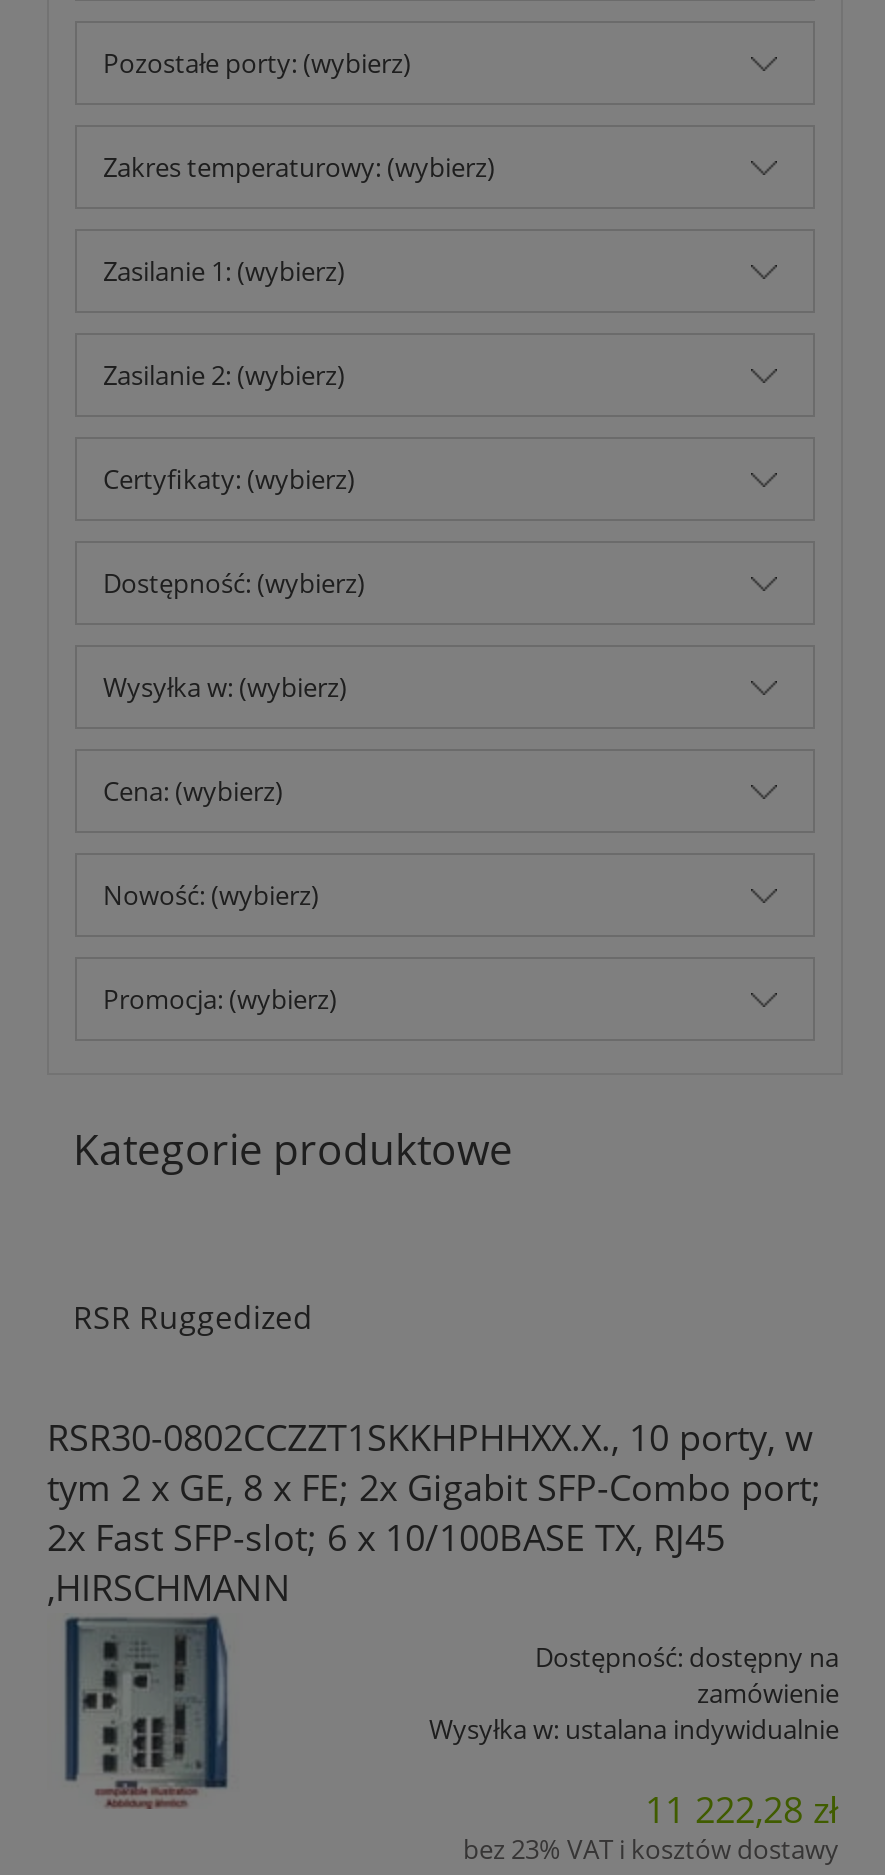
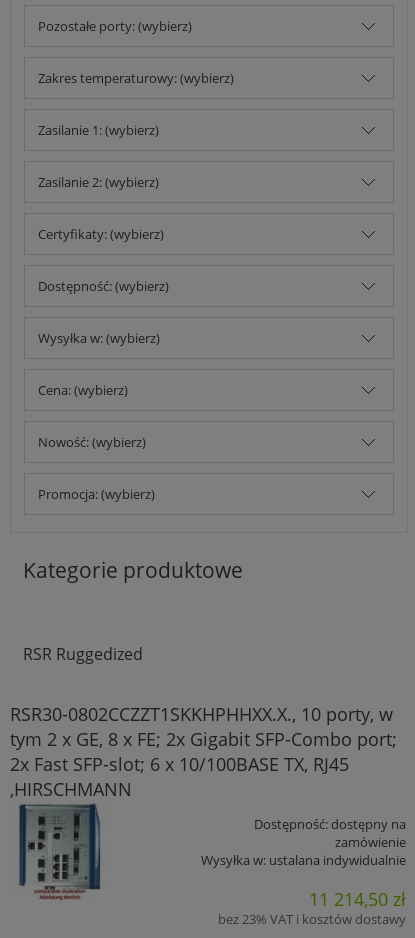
[645,1784,839,1832] 11 222,28 zł -> [309,887,406,911] 11 214,50 zł

